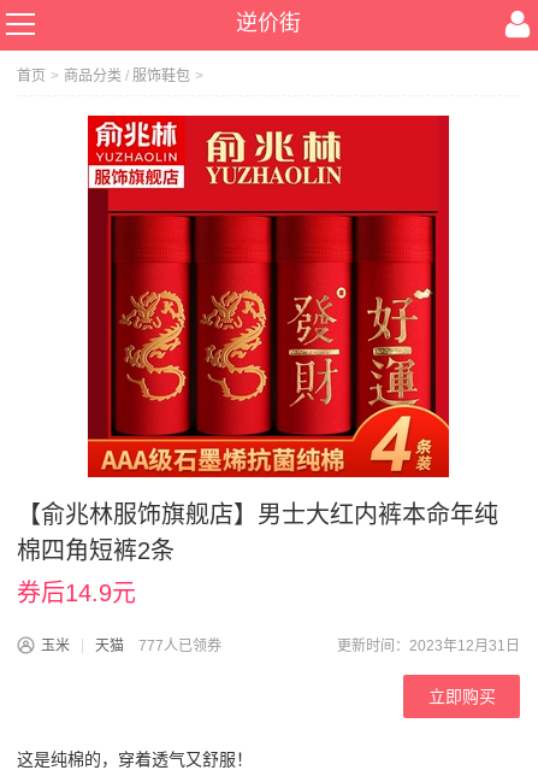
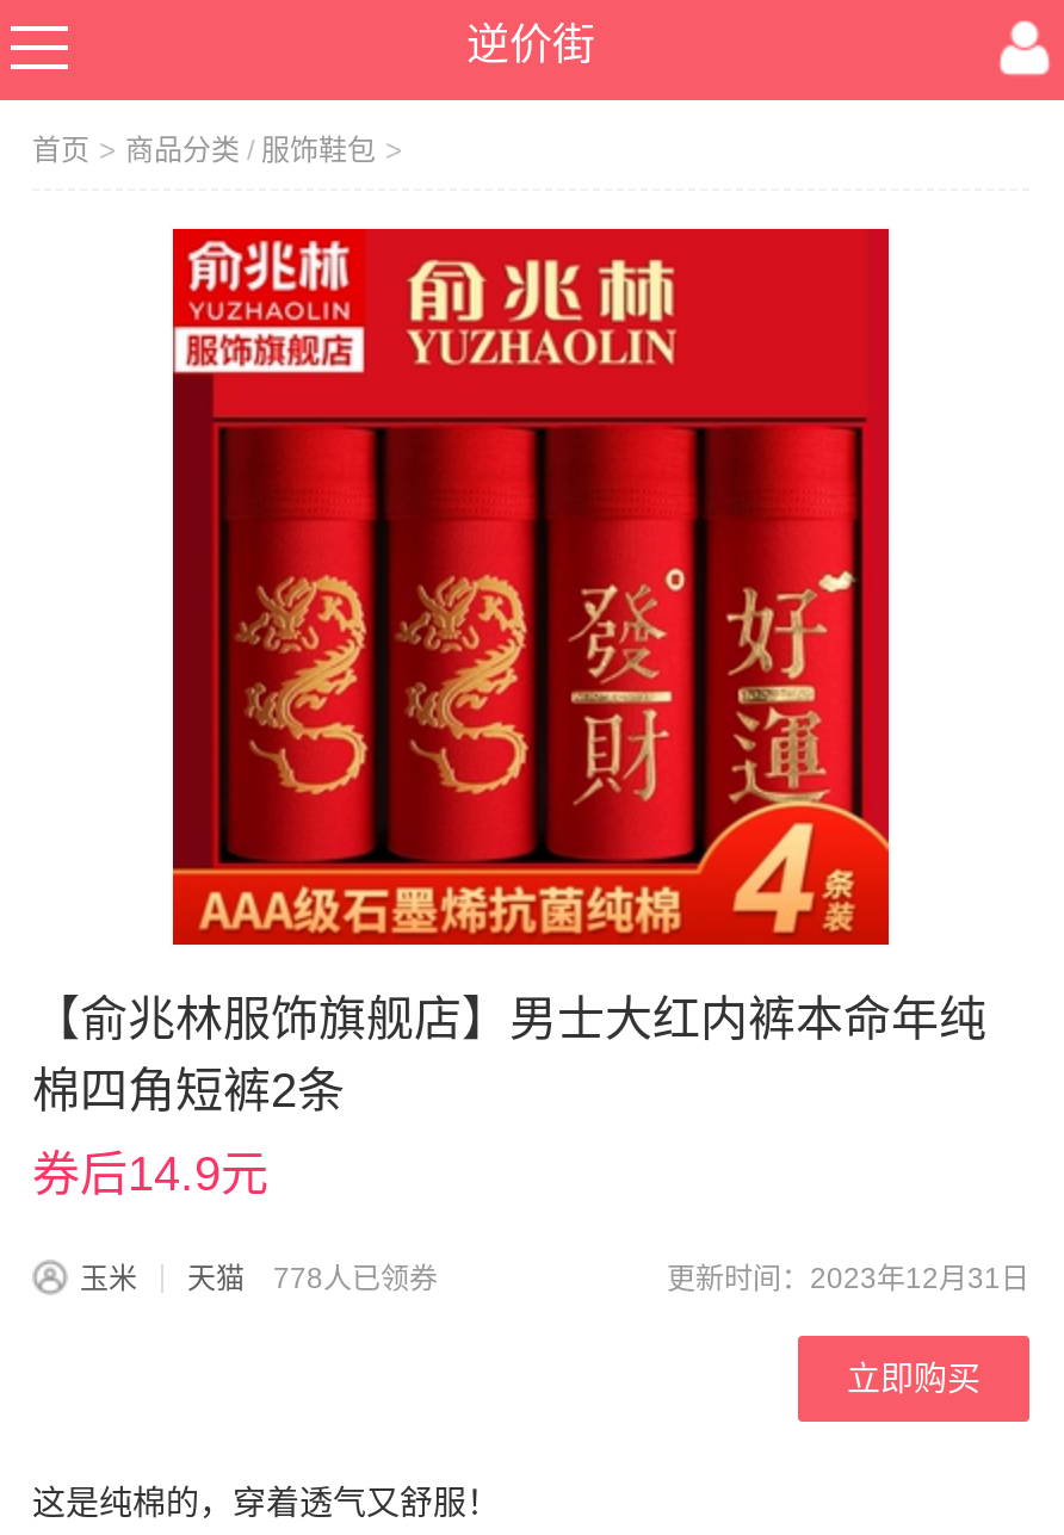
[138,637,221,654] 777人已领券 -> [273,1262,438,1295] 778人已领券

